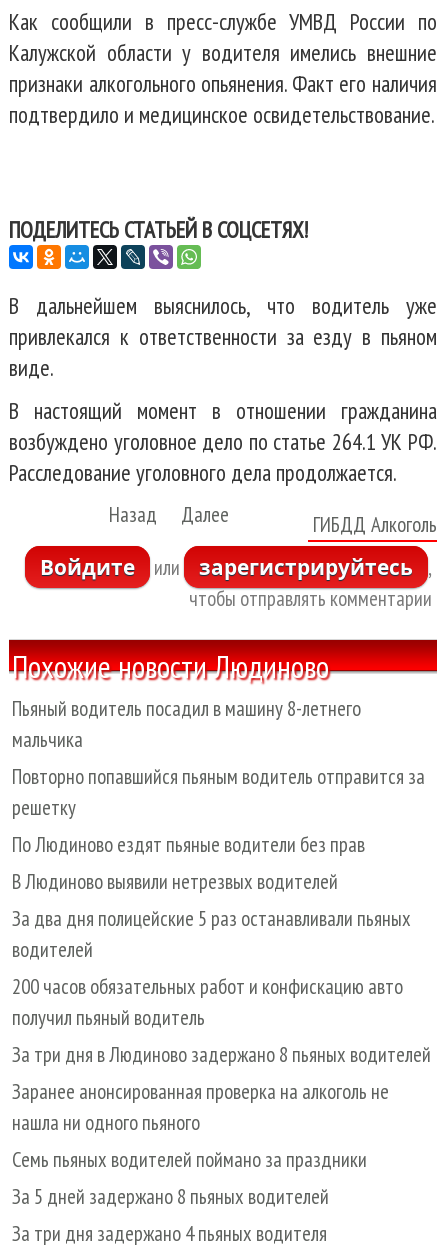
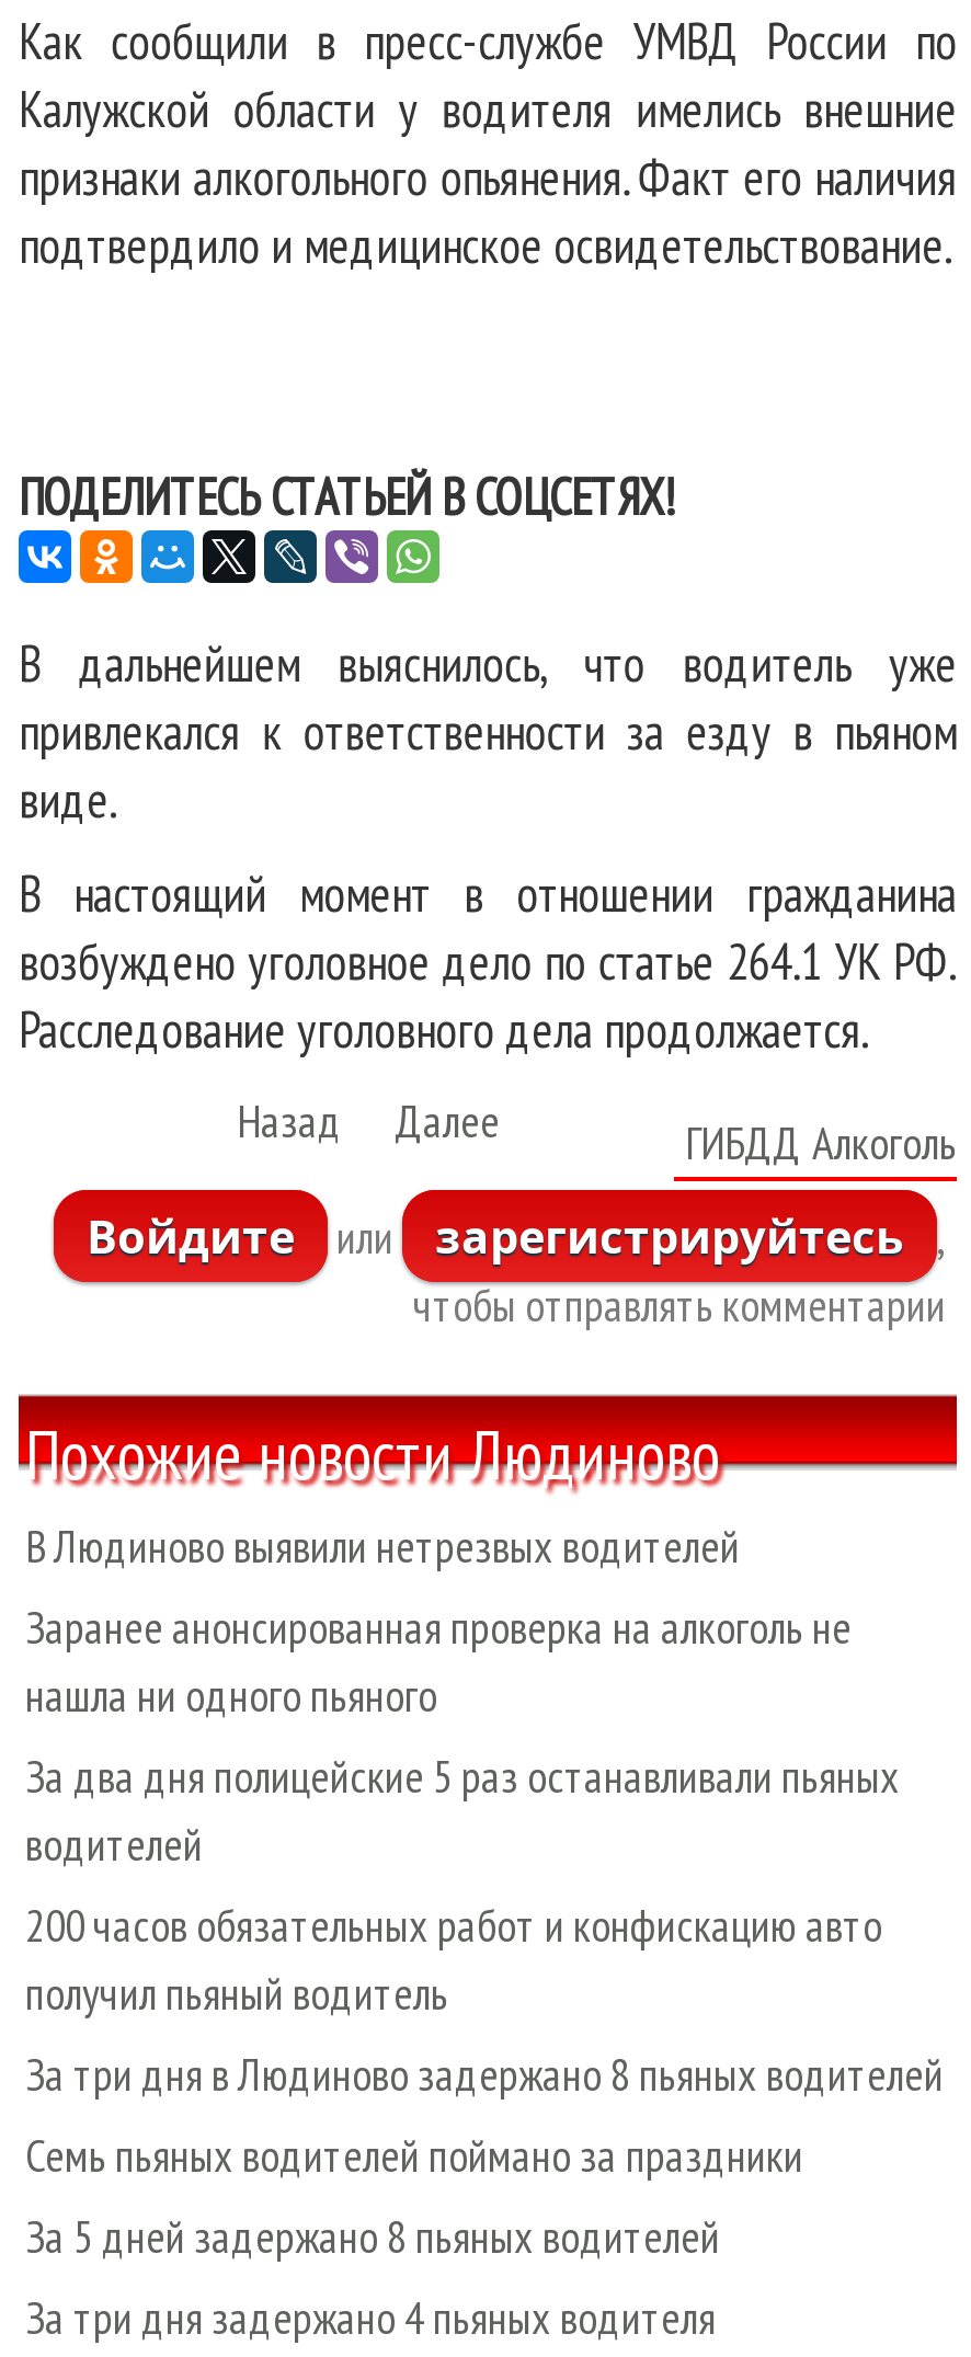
[12,695,425,858] Пьяный водитель посадил в машину 8-летнего | мальчика | Повторно попавшийся пьяным водитель отправится за | решетку | По Людиново ездят пьяные водители без прав -> none
moved [12,1078,389,1136] -> [25,1598,852,1725]: Заранее анонсированная проверка на алкоголь не | нашла ни одного пьяного

